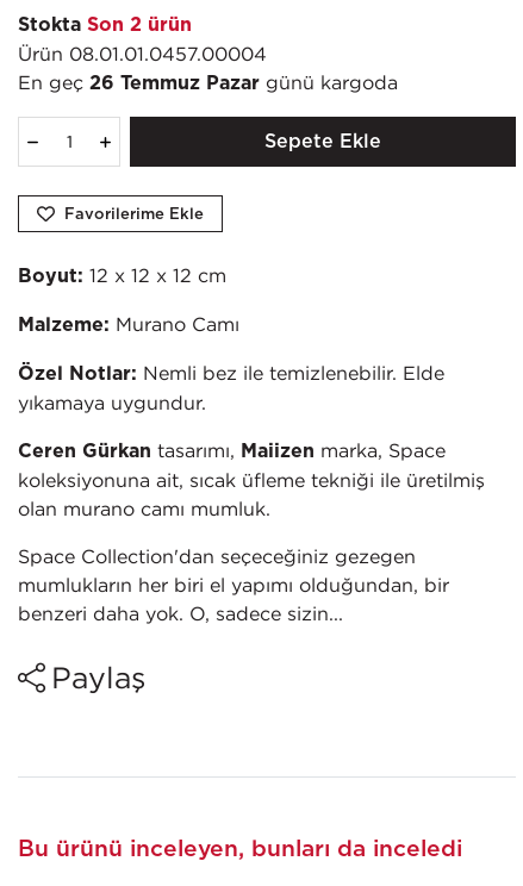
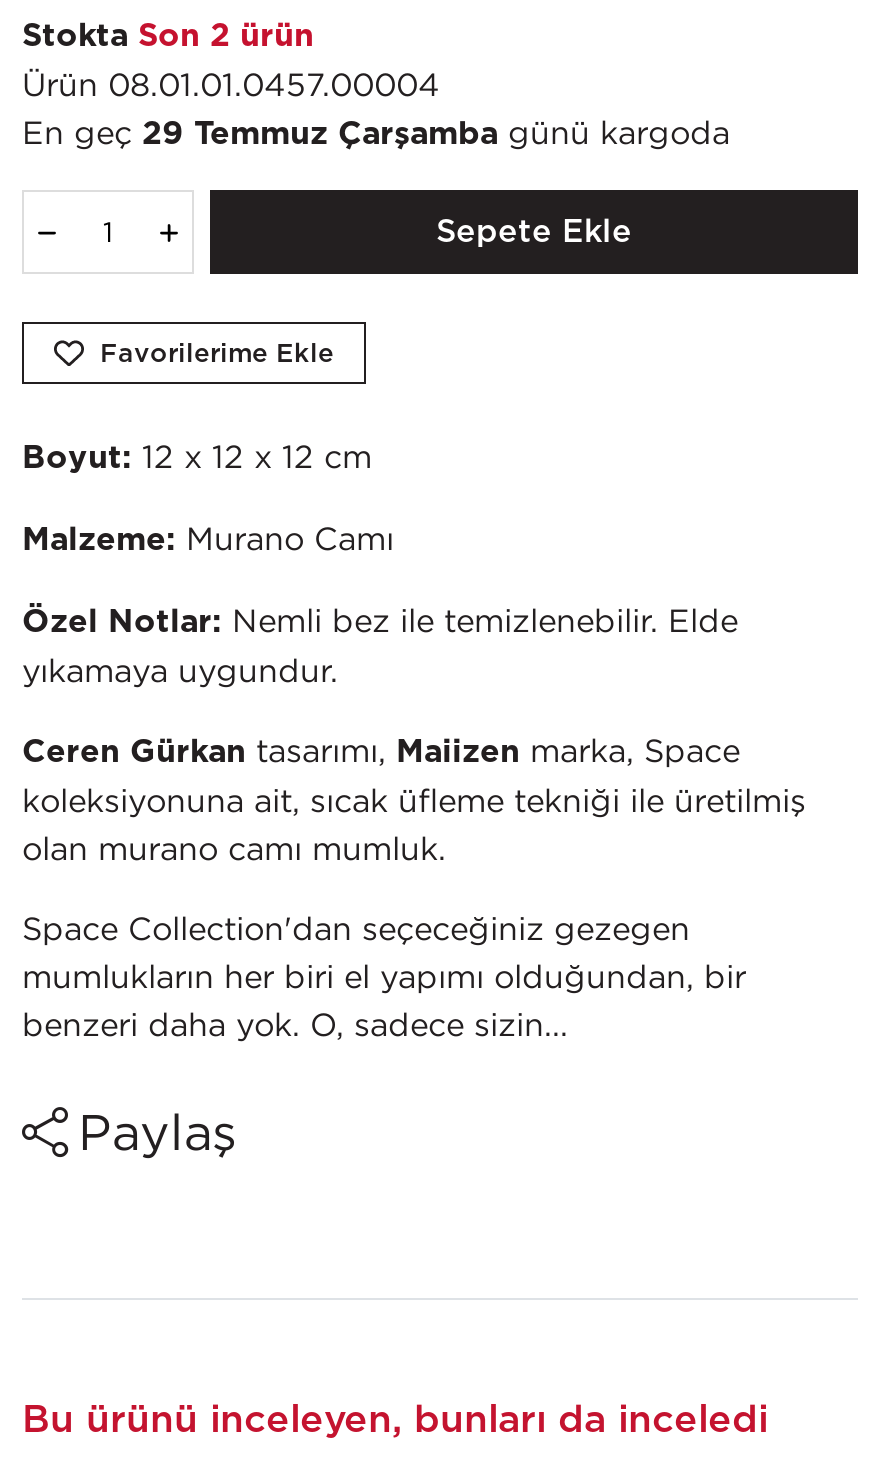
[18,70,398,94] En geç 26 Temmuz Pazar günü kargoda -> [22,112,730,152] En geç 29 Temmuz Çarşamba günü kargoda

